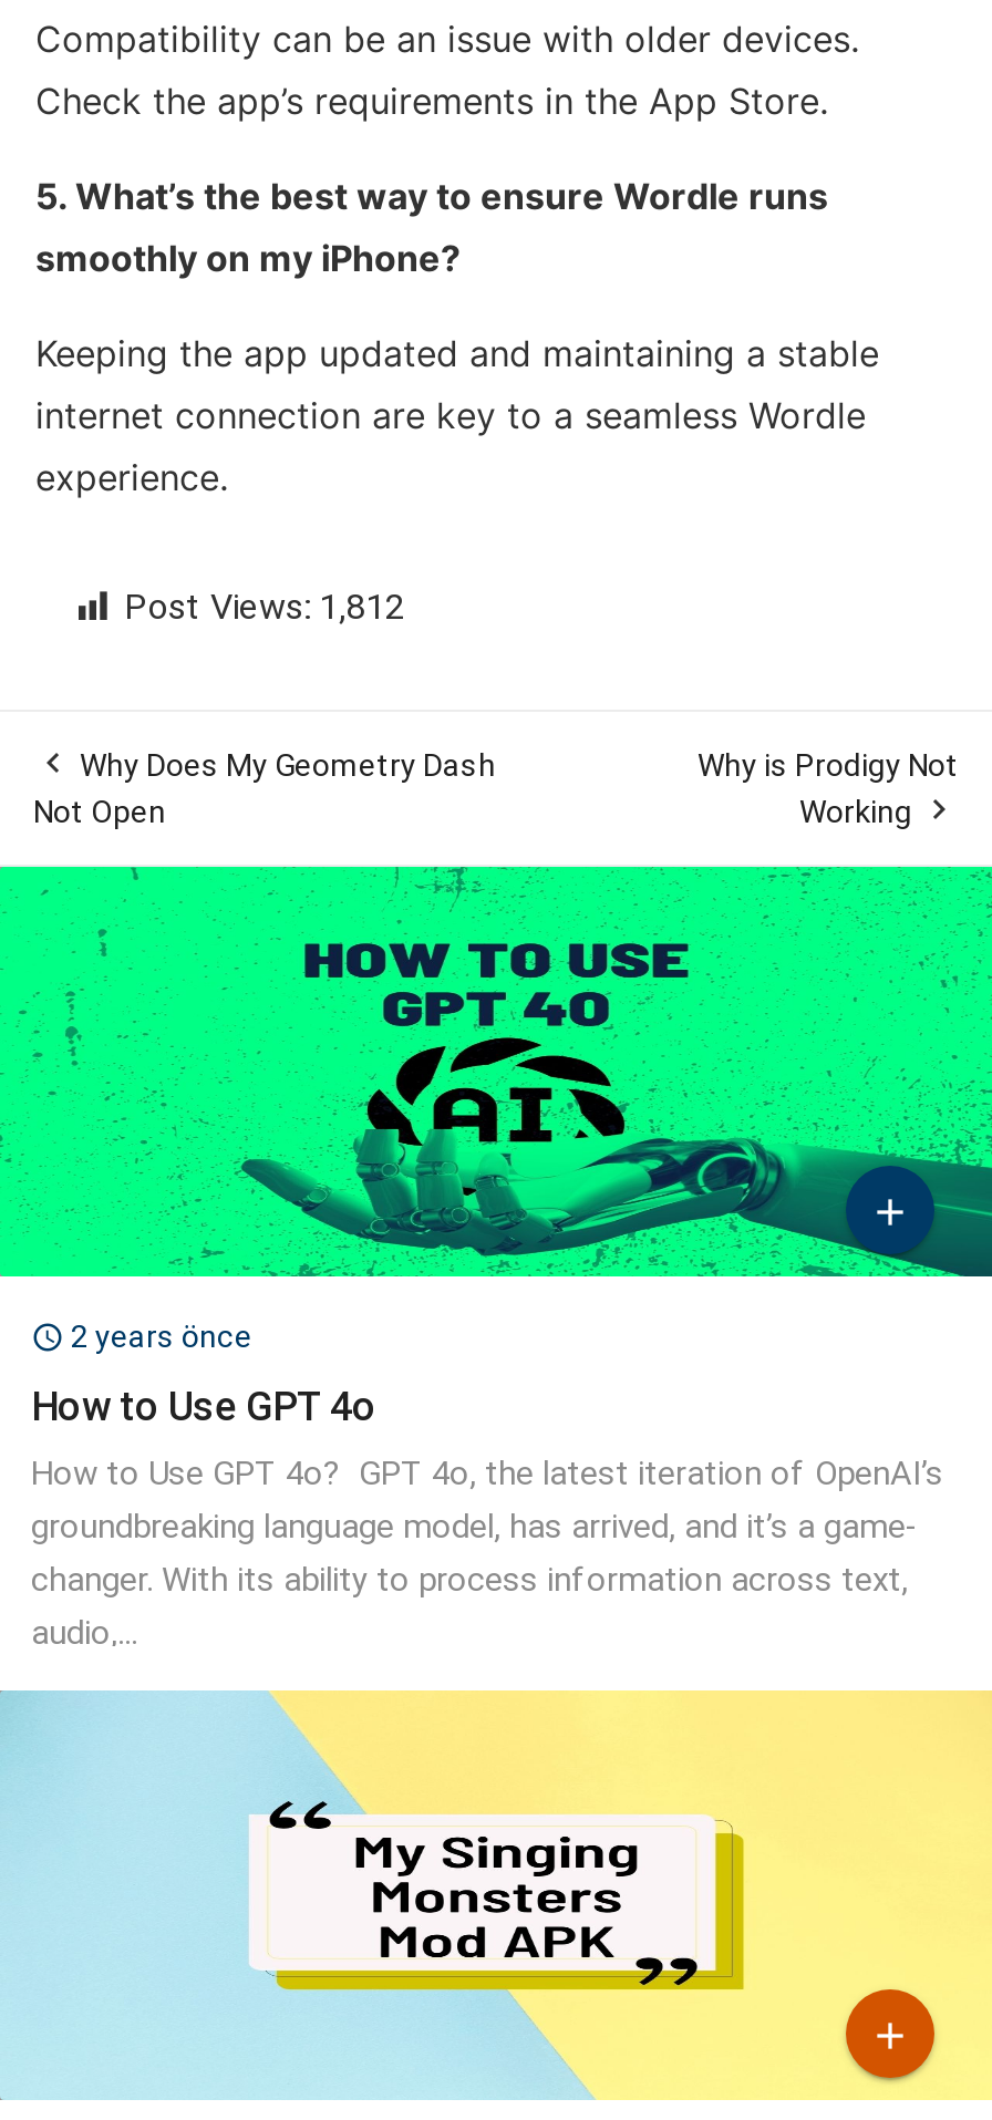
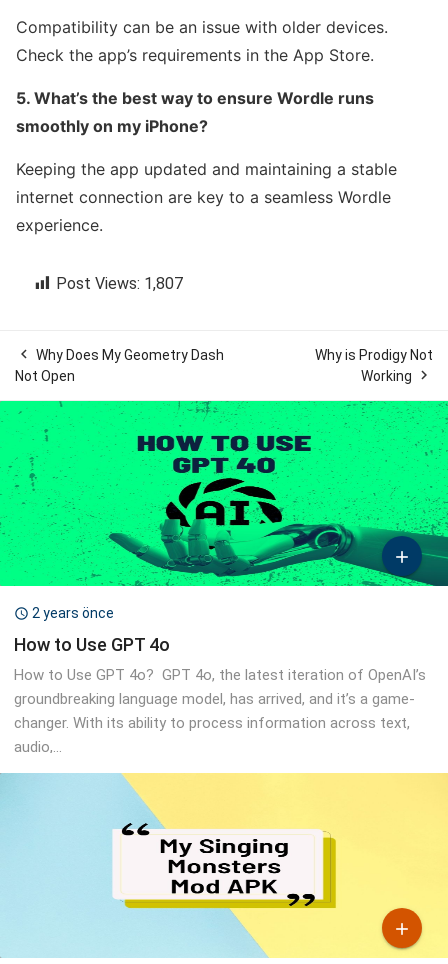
[124,586,405,628] Post Views: 1,812 -> [56,274,183,293] Post Views: 1,807

